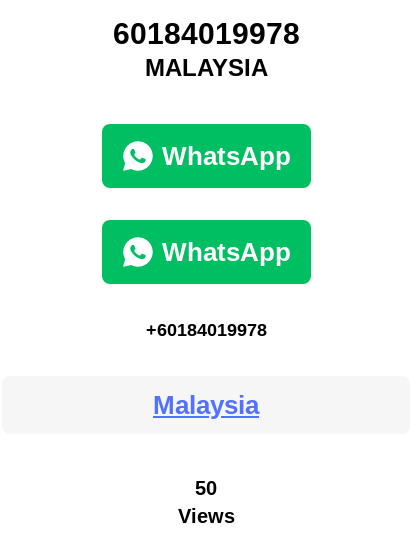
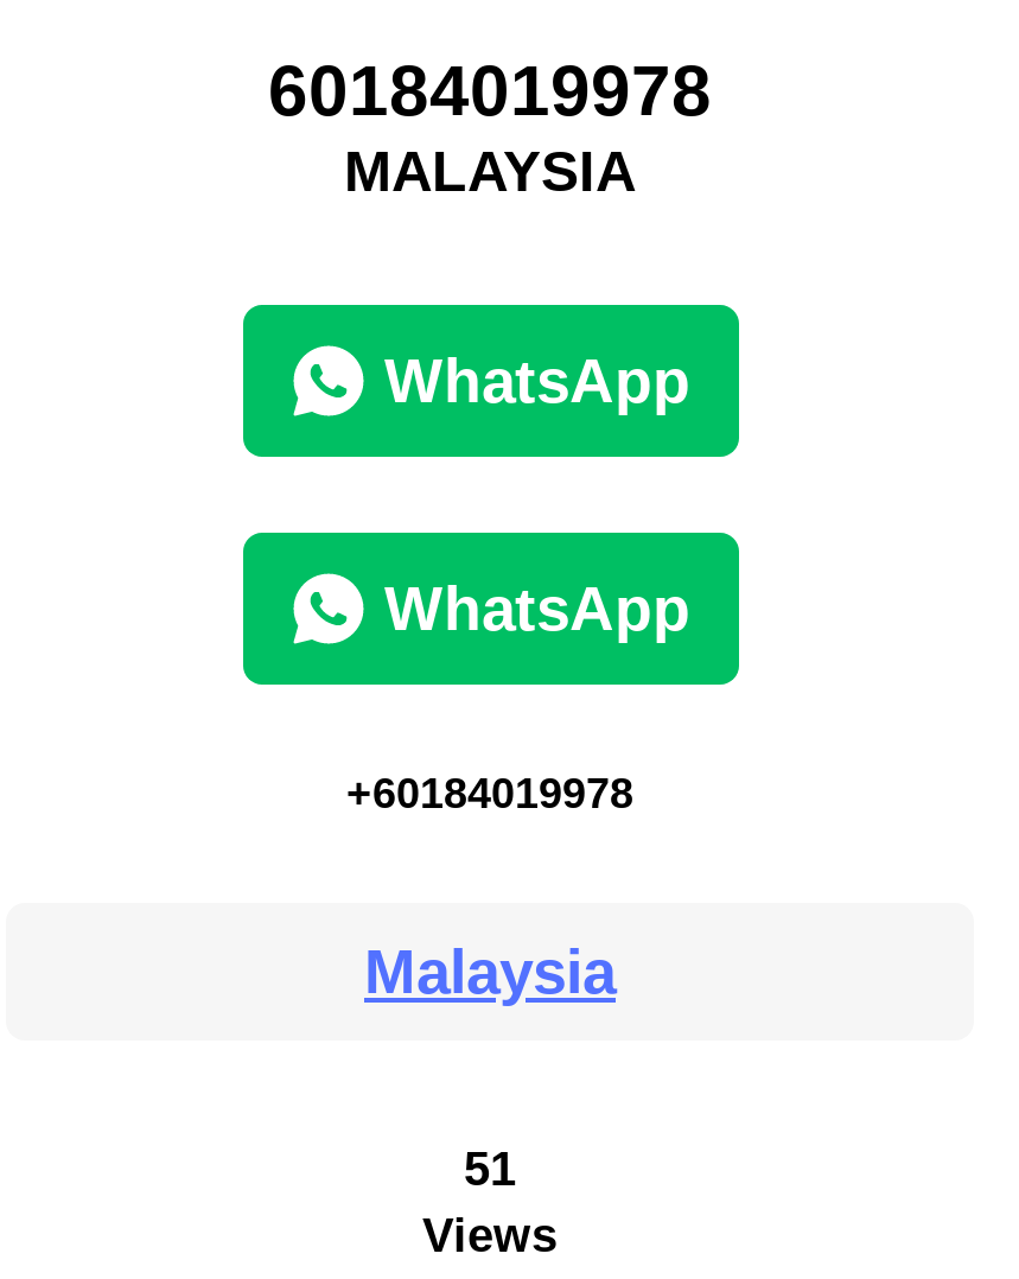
[195,477,217,499] 50 -> [464,1142,516,1194] 51

